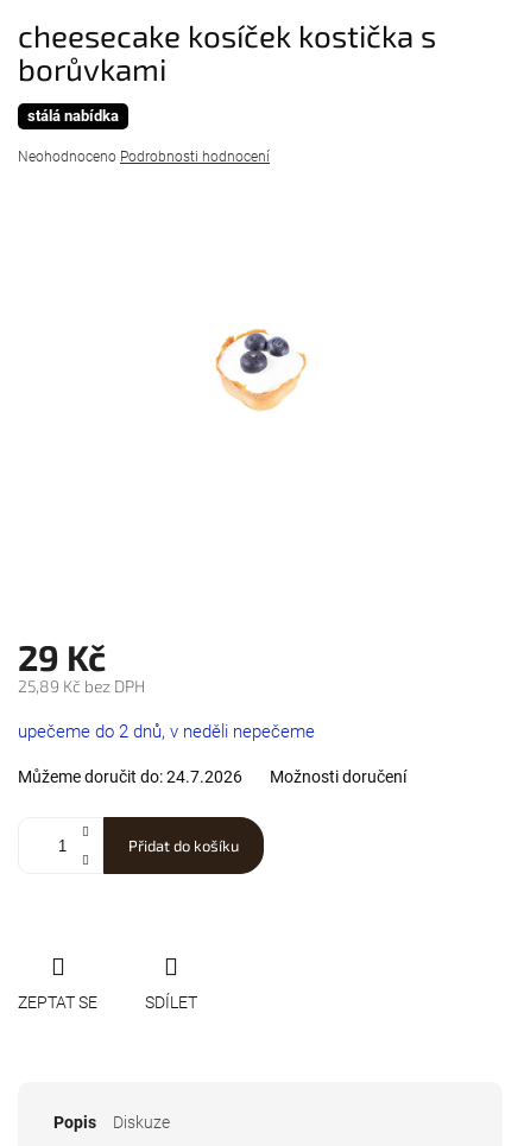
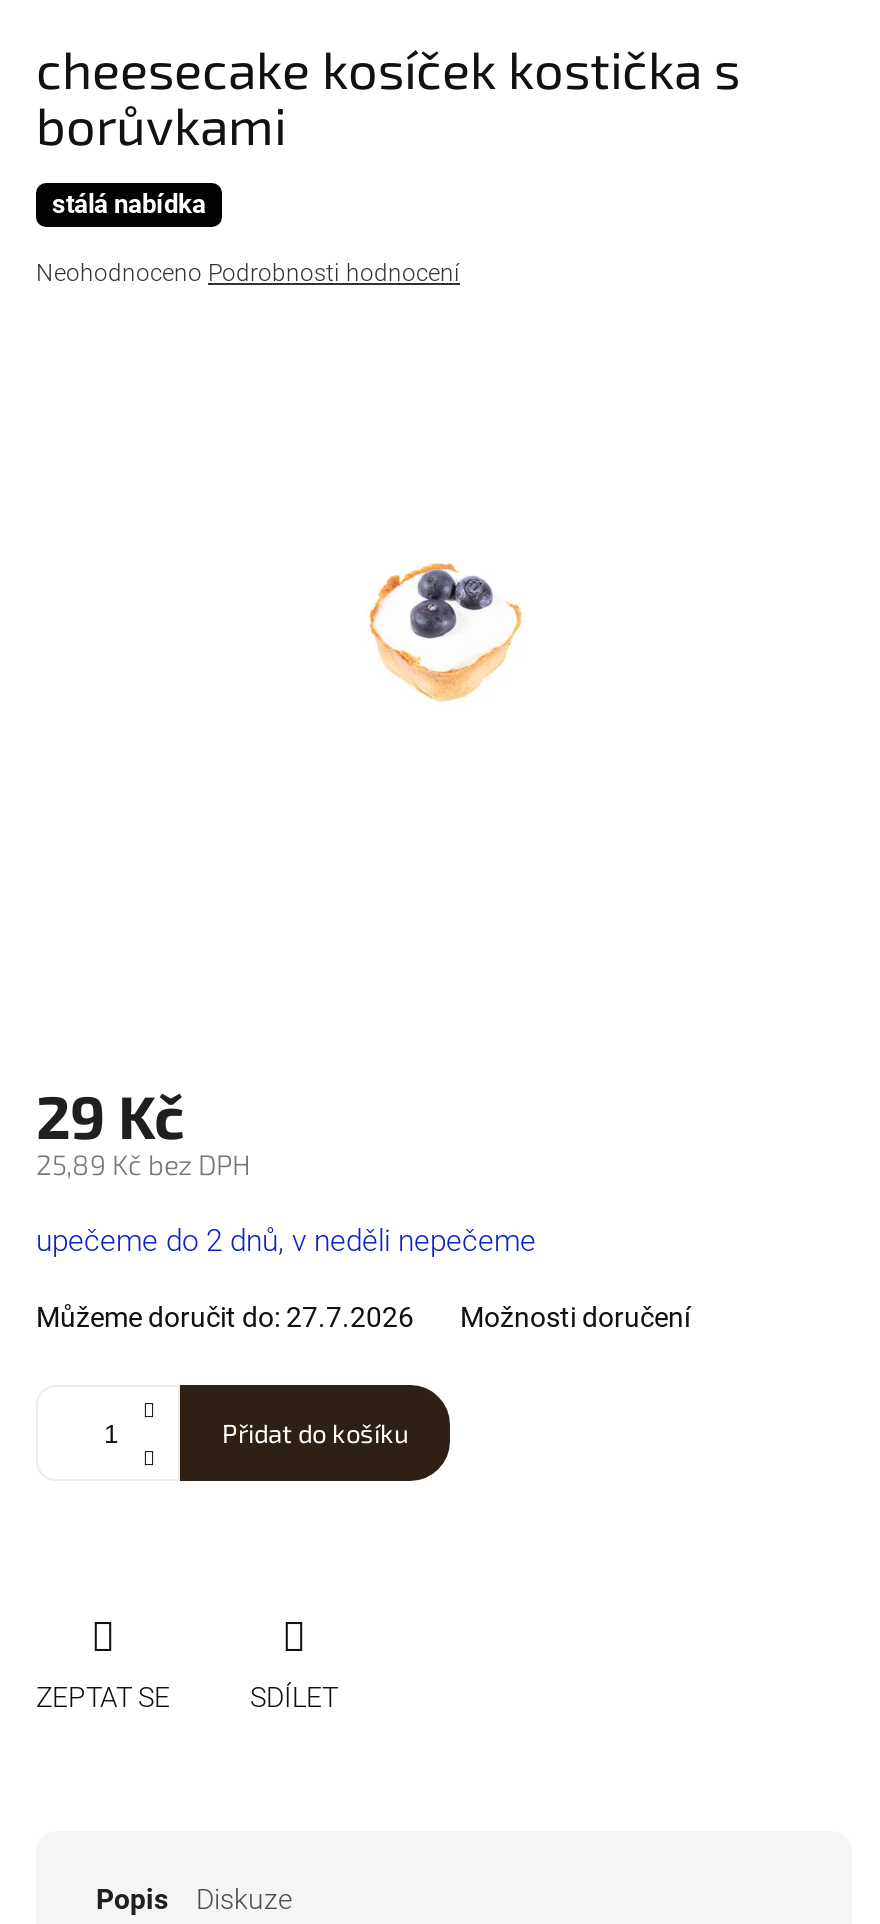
[18,768,242,787] Můžeme doručit do: 24.7.2026 -> [36,1302,414,1334] Můžeme doručit do: 27.7.2026

